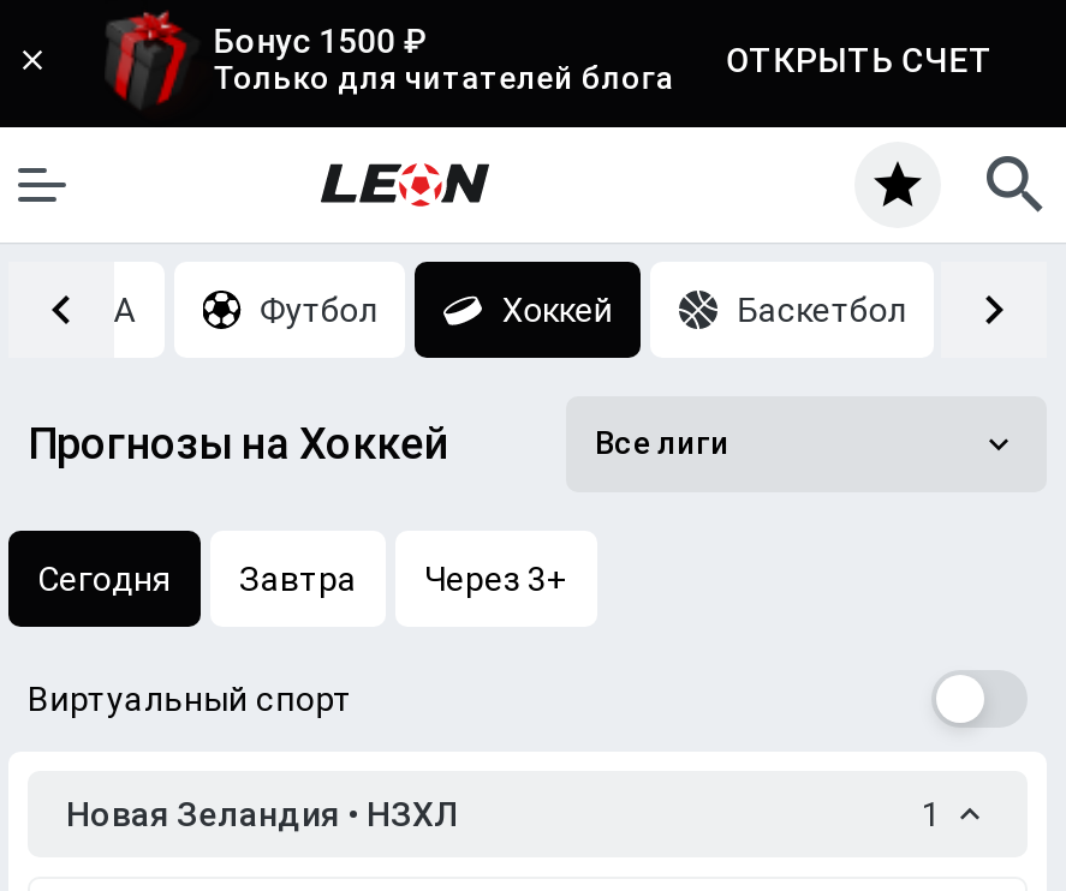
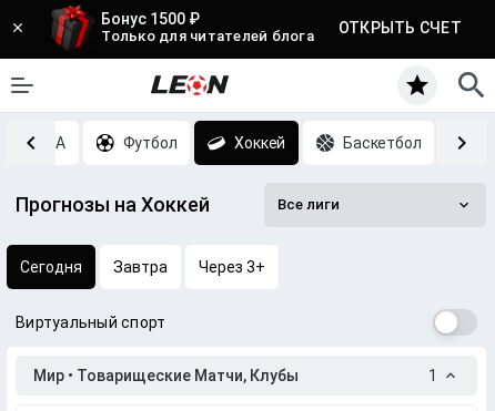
[66,795,458,833] Новая Зеландия • НЗХЛ -> [33,367,299,384] Мир • Товарищеские Матчи, Клубы

